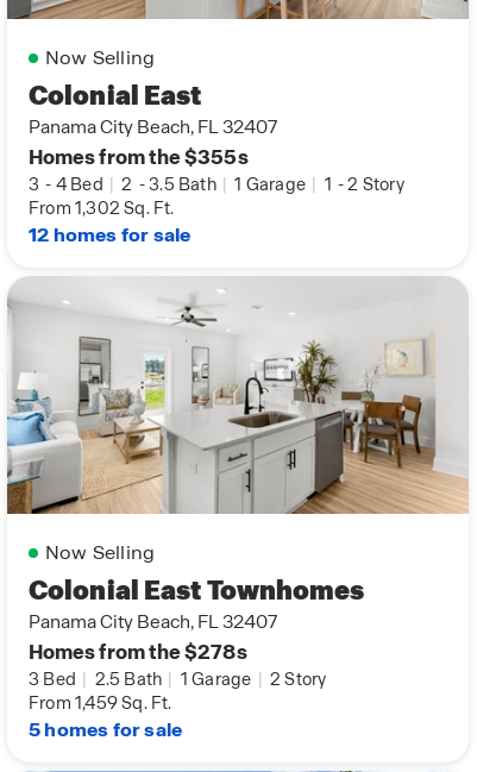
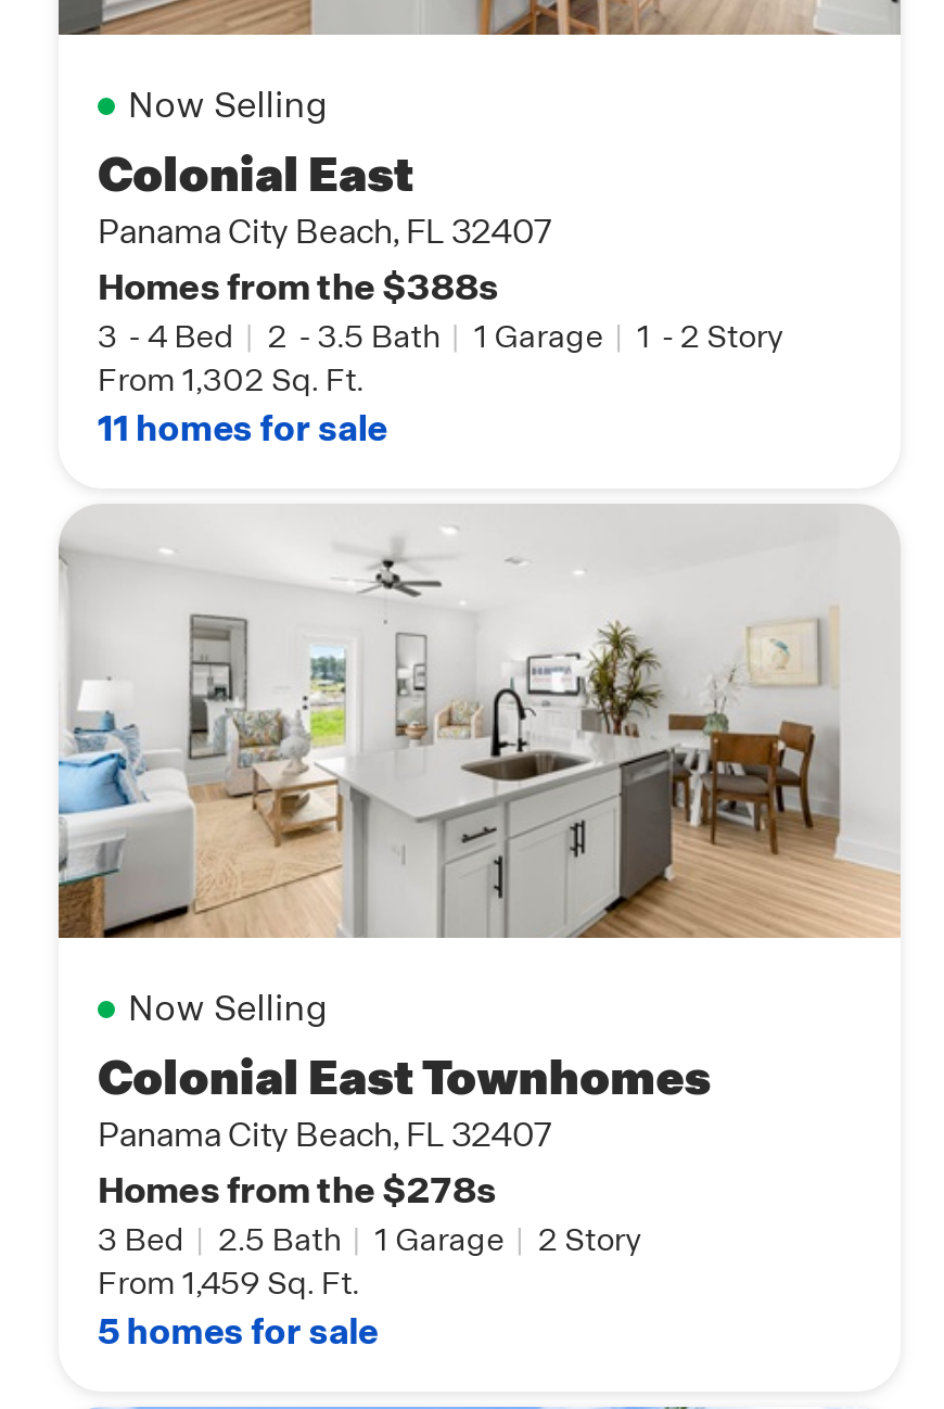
[29,144,248,170] Homes from the $355s -> [98,262,498,310] Homes from the $388s
[29,222,191,247] 12 homes for sale -> [98,405,387,451] 11 homes for sale

